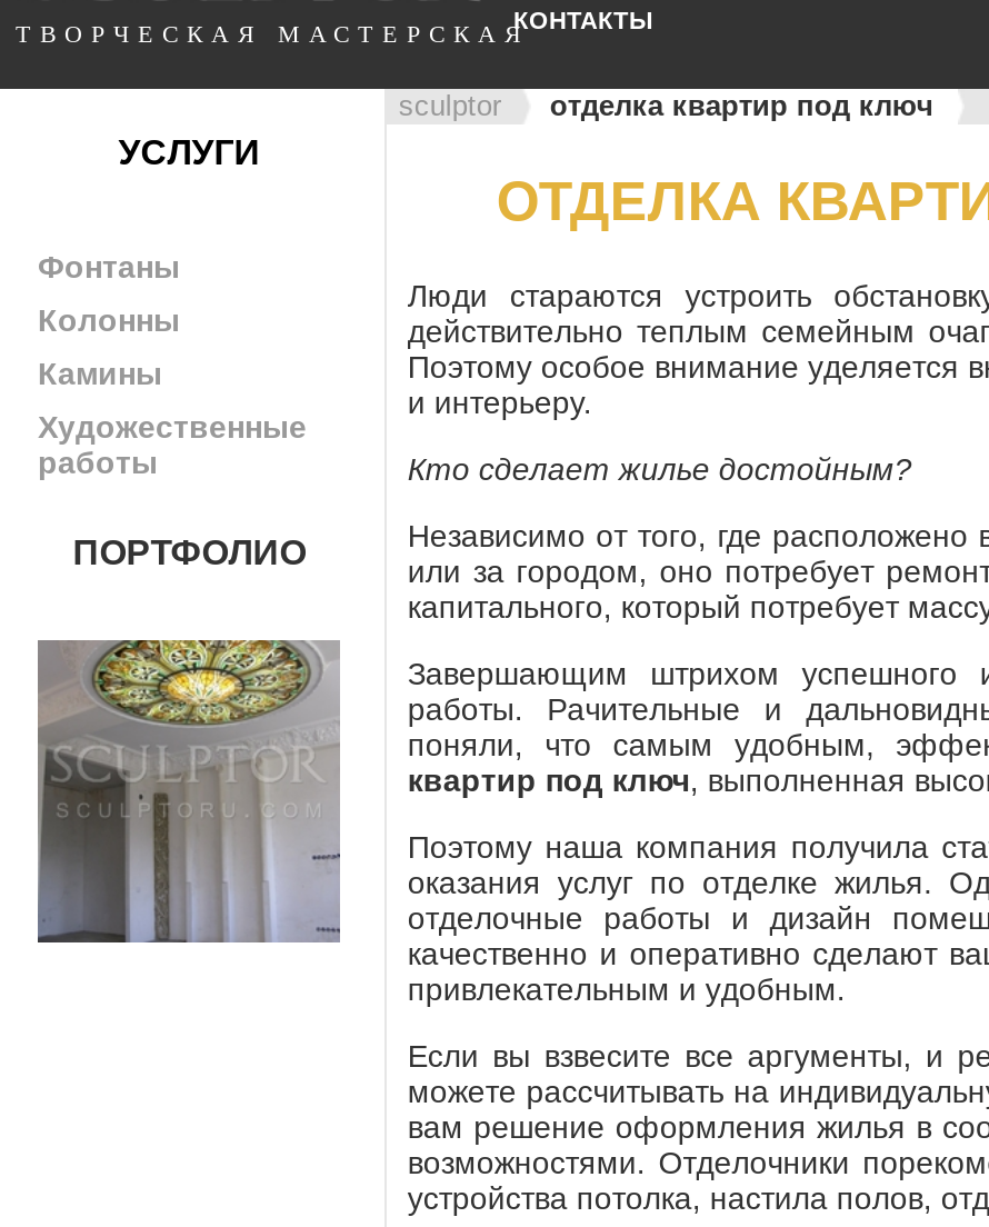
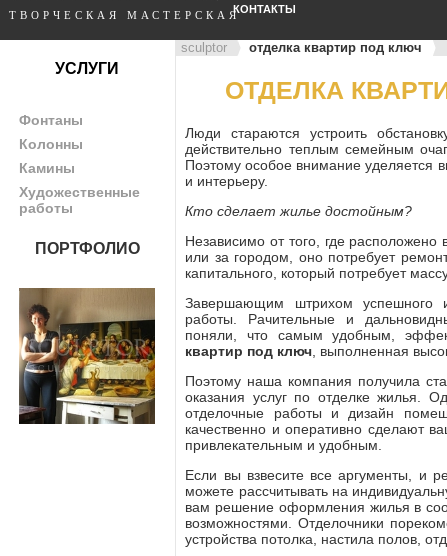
[36,638,342,945] [image] -> [18,288,156,424] [image]

